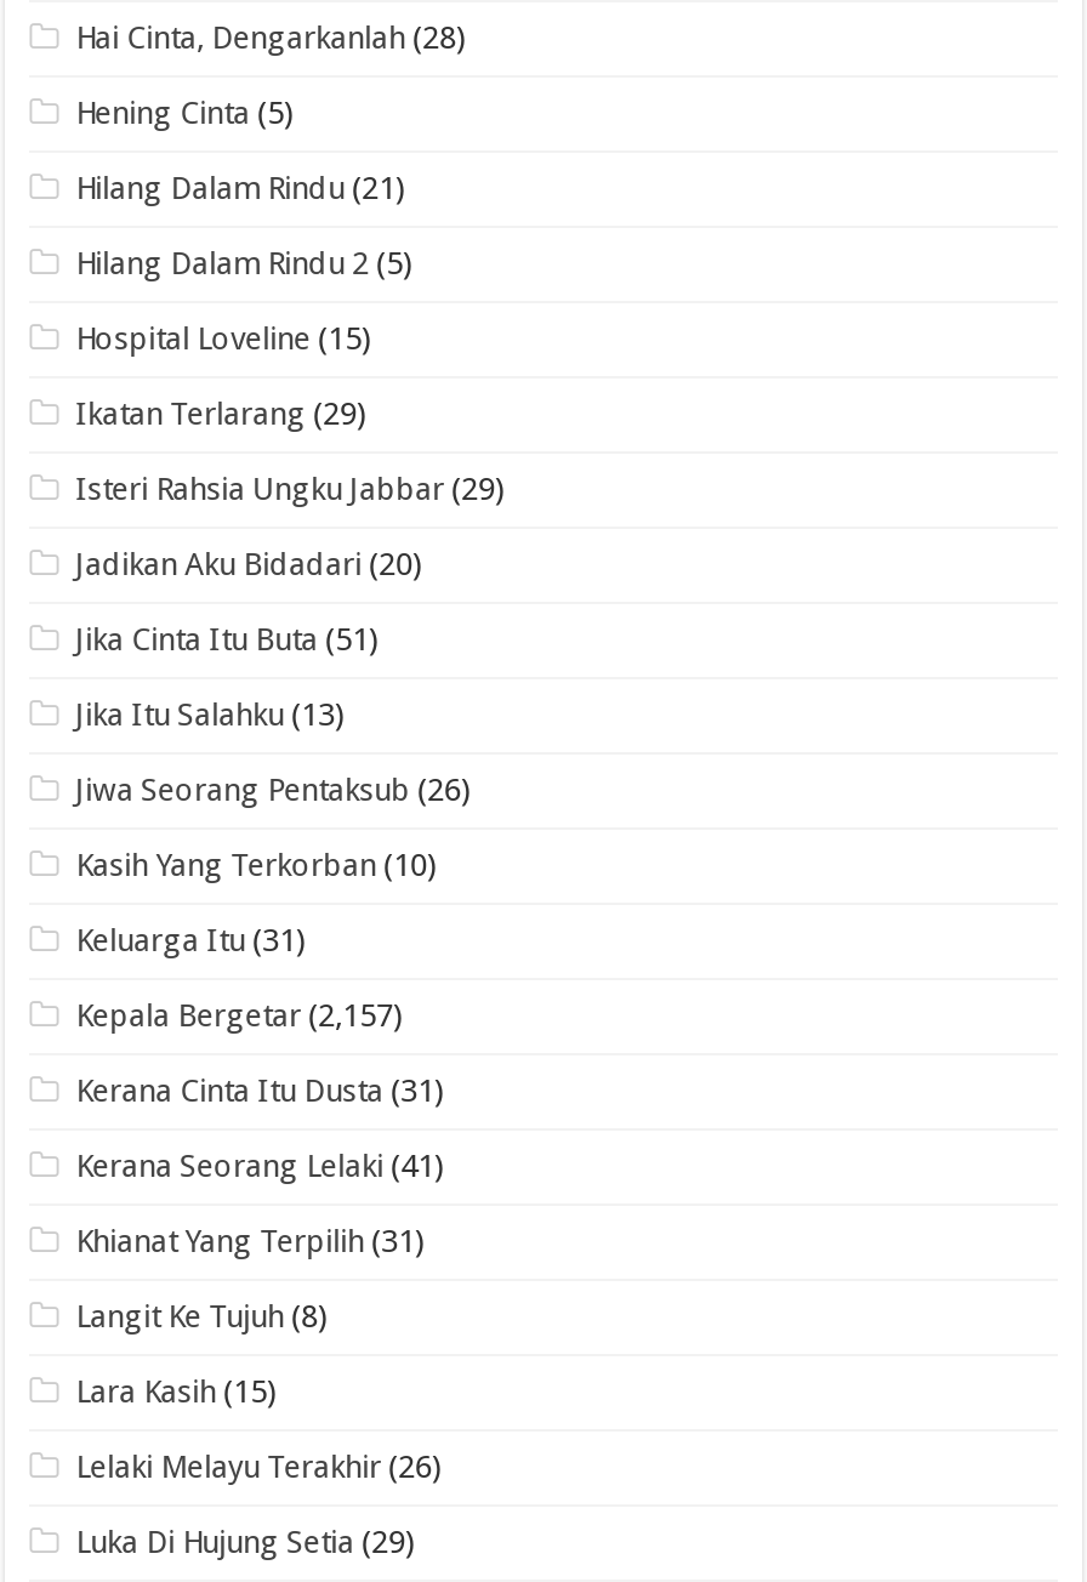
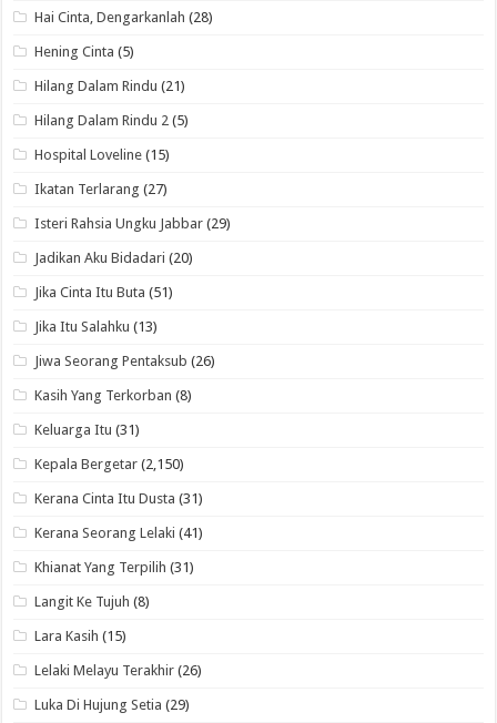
[75,395,367,432] Ikatan Terlarang (29) -> [35,181,168,197] Ikatan Terlarang (27)
[75,847,437,883] Kasih Yang Terkorban (10) -> [35,387,192,404] Kasih Yang Terkorban (8)
[75,997,403,1034] Kepala Bergetar (2,157) -> [35,456,184,472] Kepala Bergetar (2,150)

